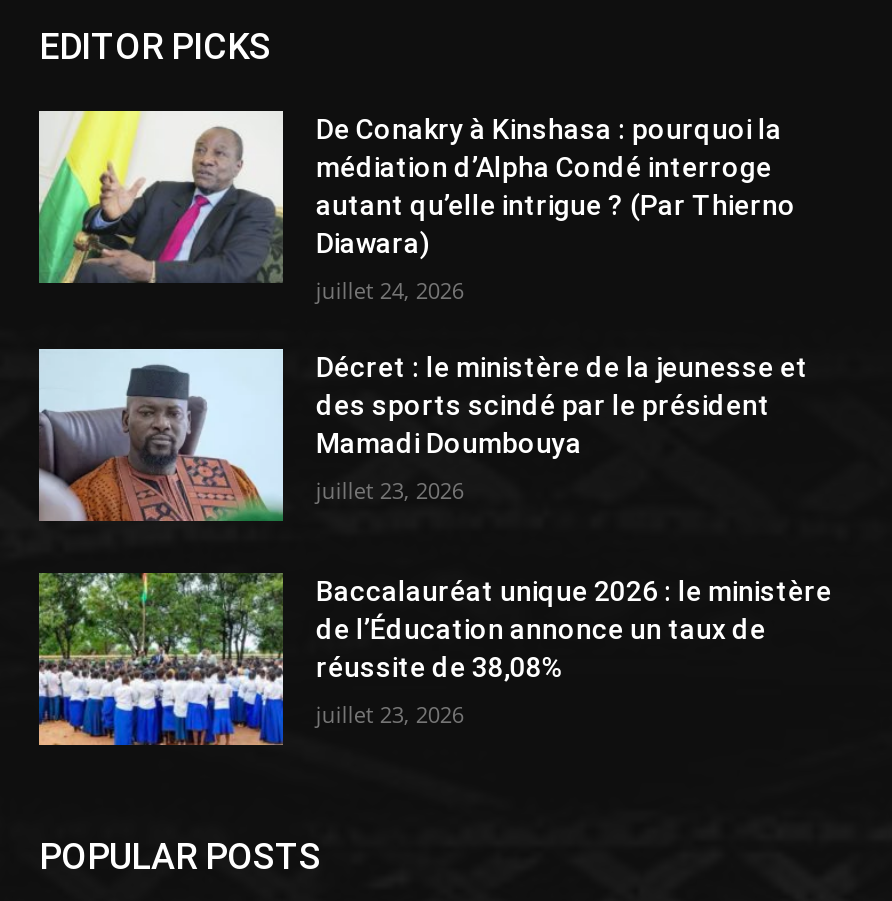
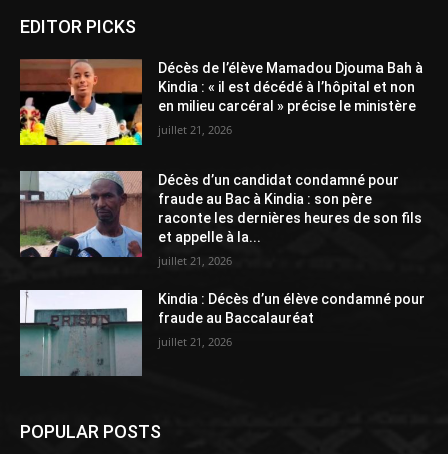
[37,109,796,285] [image] | De Conakry à Kinshasa : pourquoi la | médiation d’Alpha Condé interroge | autant qu’elle intrigue ? (Par Thierno | Diawara) -> [19,59,423,146] [image] | Décès de l’élève Mamadou Djouma Bah à | Kindia : « il est décédé à l’hôpital et non | en milieu carcéral » précise le ministère
[316,276,464,306] juillet 24, 2026 -> [158,122,232,137] juillet 21, 2026
[37,335,808,523] [image] | Décret : le ministère de la jeunesse et | des sports scindé par le président | Mamadi Doumbouya -> [19,170,422,264] [image] | Décès d’un candidat condamné pour | fraude au Bac à Kindia : son père | raconte les dernières heures de son fils | et appelle à la...
[316,476,464,506] juillet 23, 2026 -> [158,253,232,268] juillet 21, 2026
[37,571,832,747] [image] | Baccalauréat unique 2026 : le ministère | de l’Éducation annonce un taux de | réussite de 38,08% -> [19,289,425,377] [image] | Kindia : Décès d’un élève condamné pour | fraude au Baccalauréat
[316,699,464,729] juillet 23, 2026 -> [158,334,232,349] juillet 21, 2026

